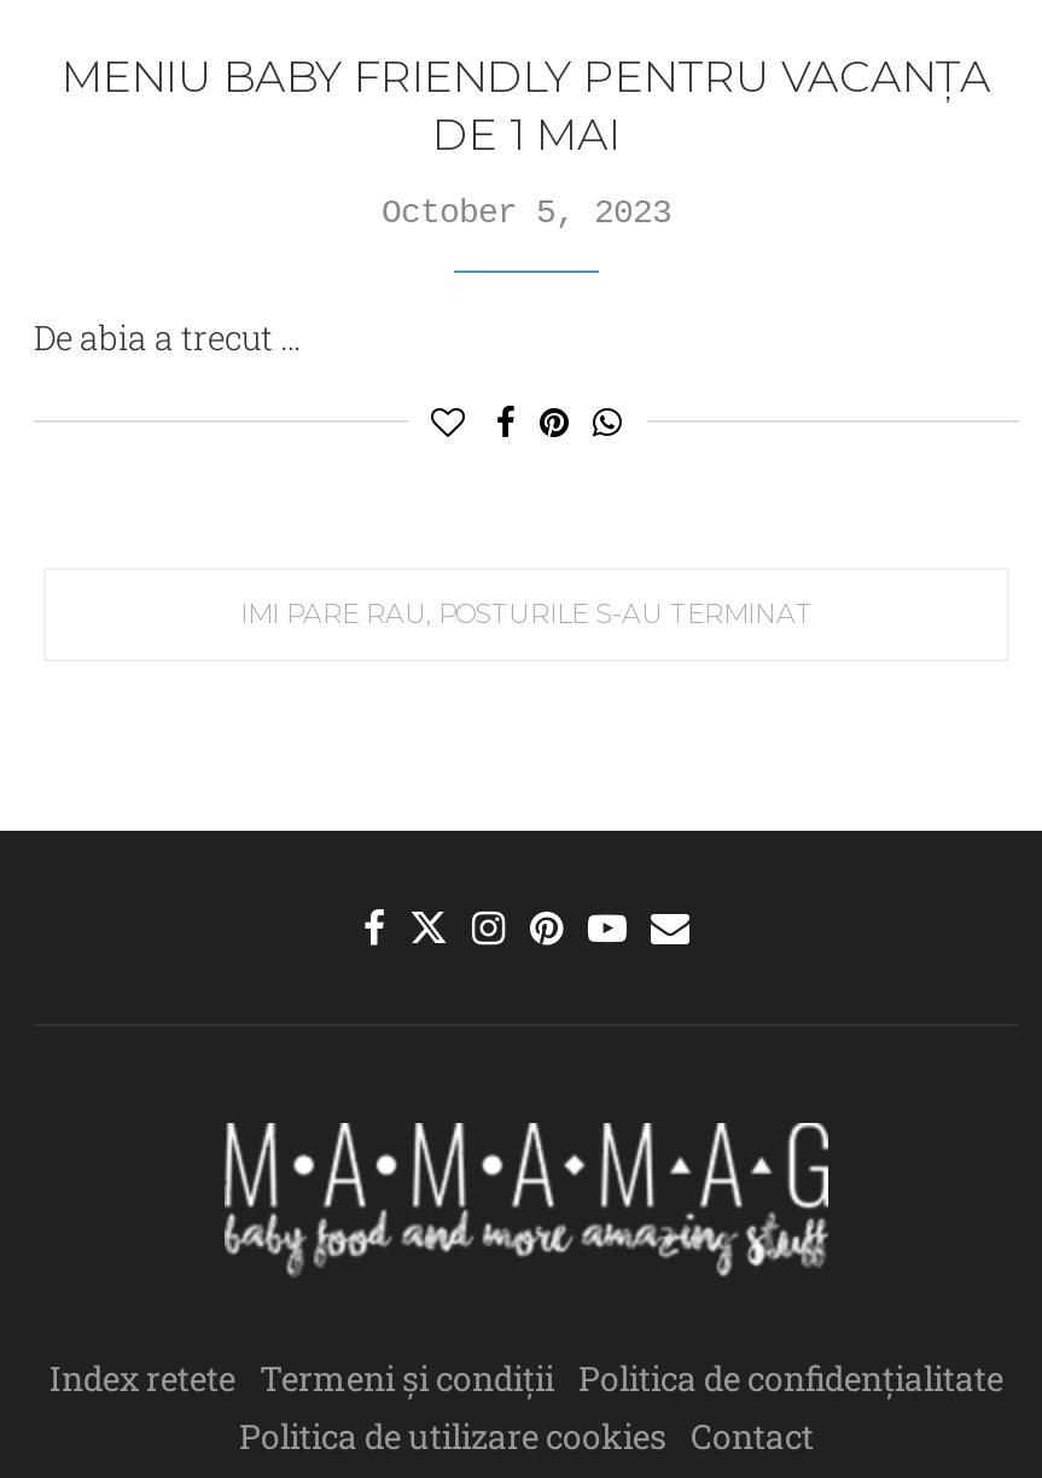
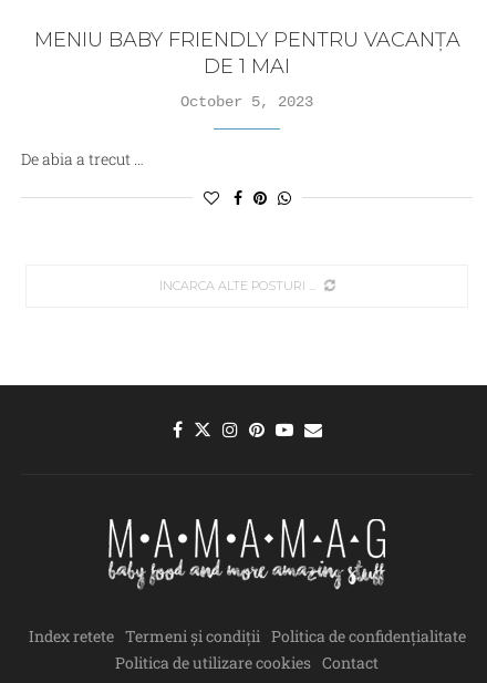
[240,597,813,630] IMI PARE RAU, POSTURILE S-AU TERMINAT -> [159,278,305,293] INCARCA ALTE POSTURI

